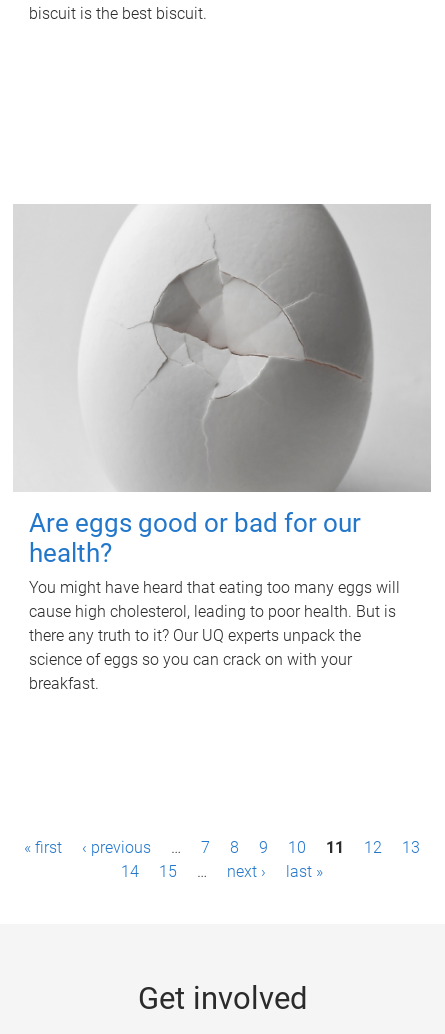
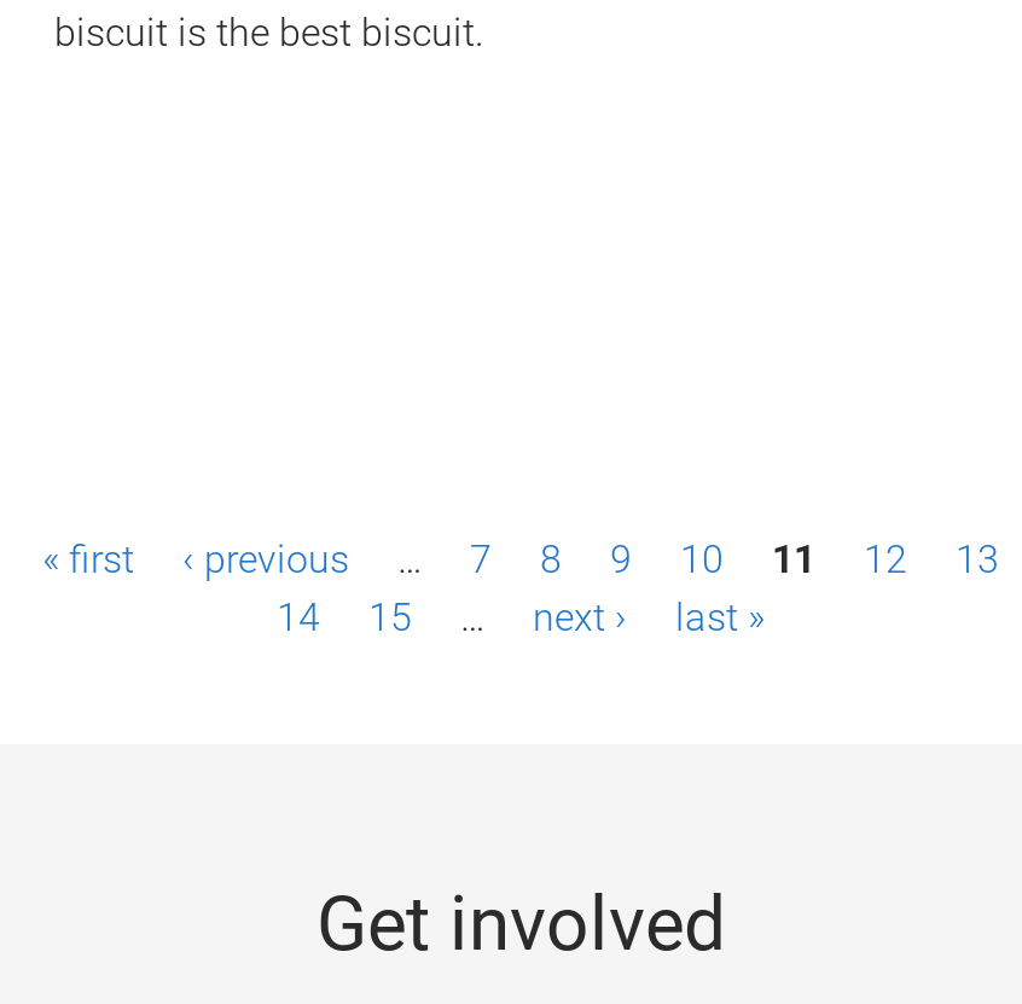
[13,203,431,693] [image] | Are eggs good or bad for our | health? | You might have heard that eating too many eggs will | cause high cholesterol, leading to poor health. But is | there any truth to it? Our UQ experts unpack the | science of eggs so you can crack on with your | breakfast. -> none

